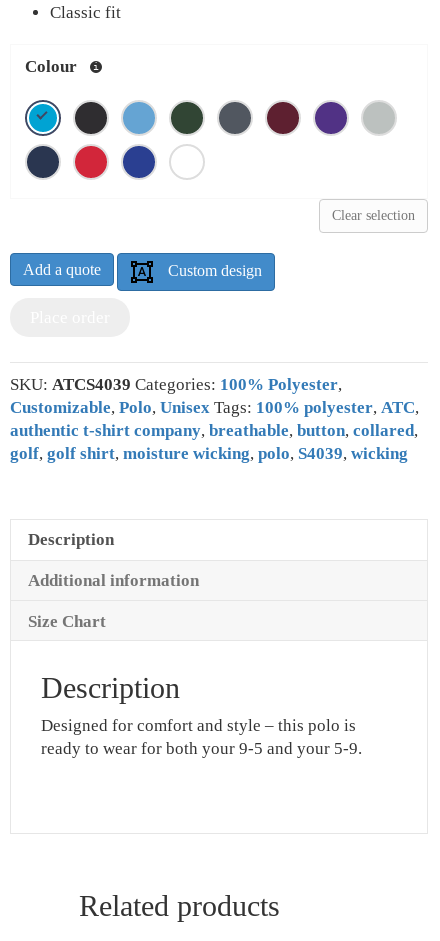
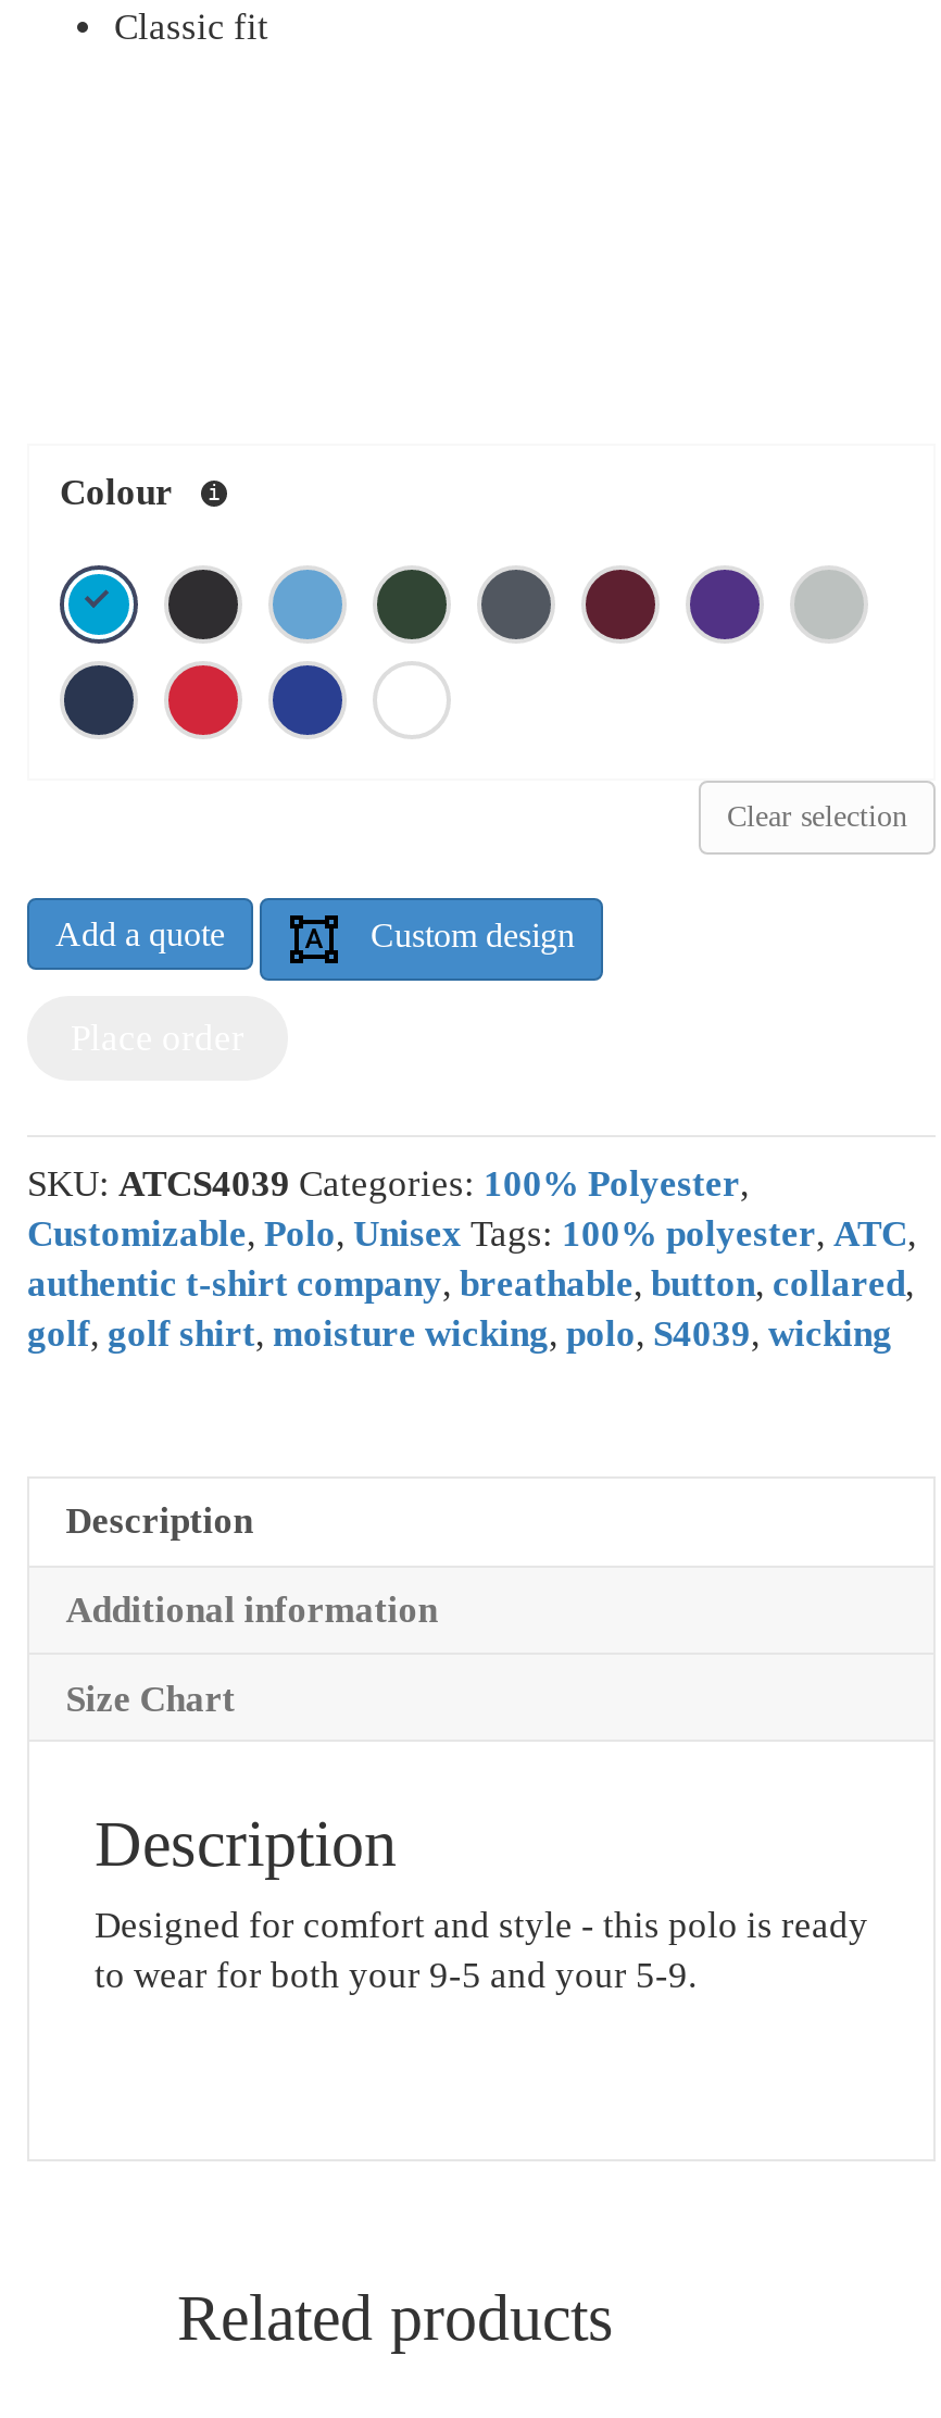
[41,716,362,758] Designed for comfort and style – this polo is | ready to wear for both your 9-5 and your 5-9. -> [95,1905,868,1996] Designed for comfort and style - this polo is ready | to wear for both your 9-5 and your 5-9.

